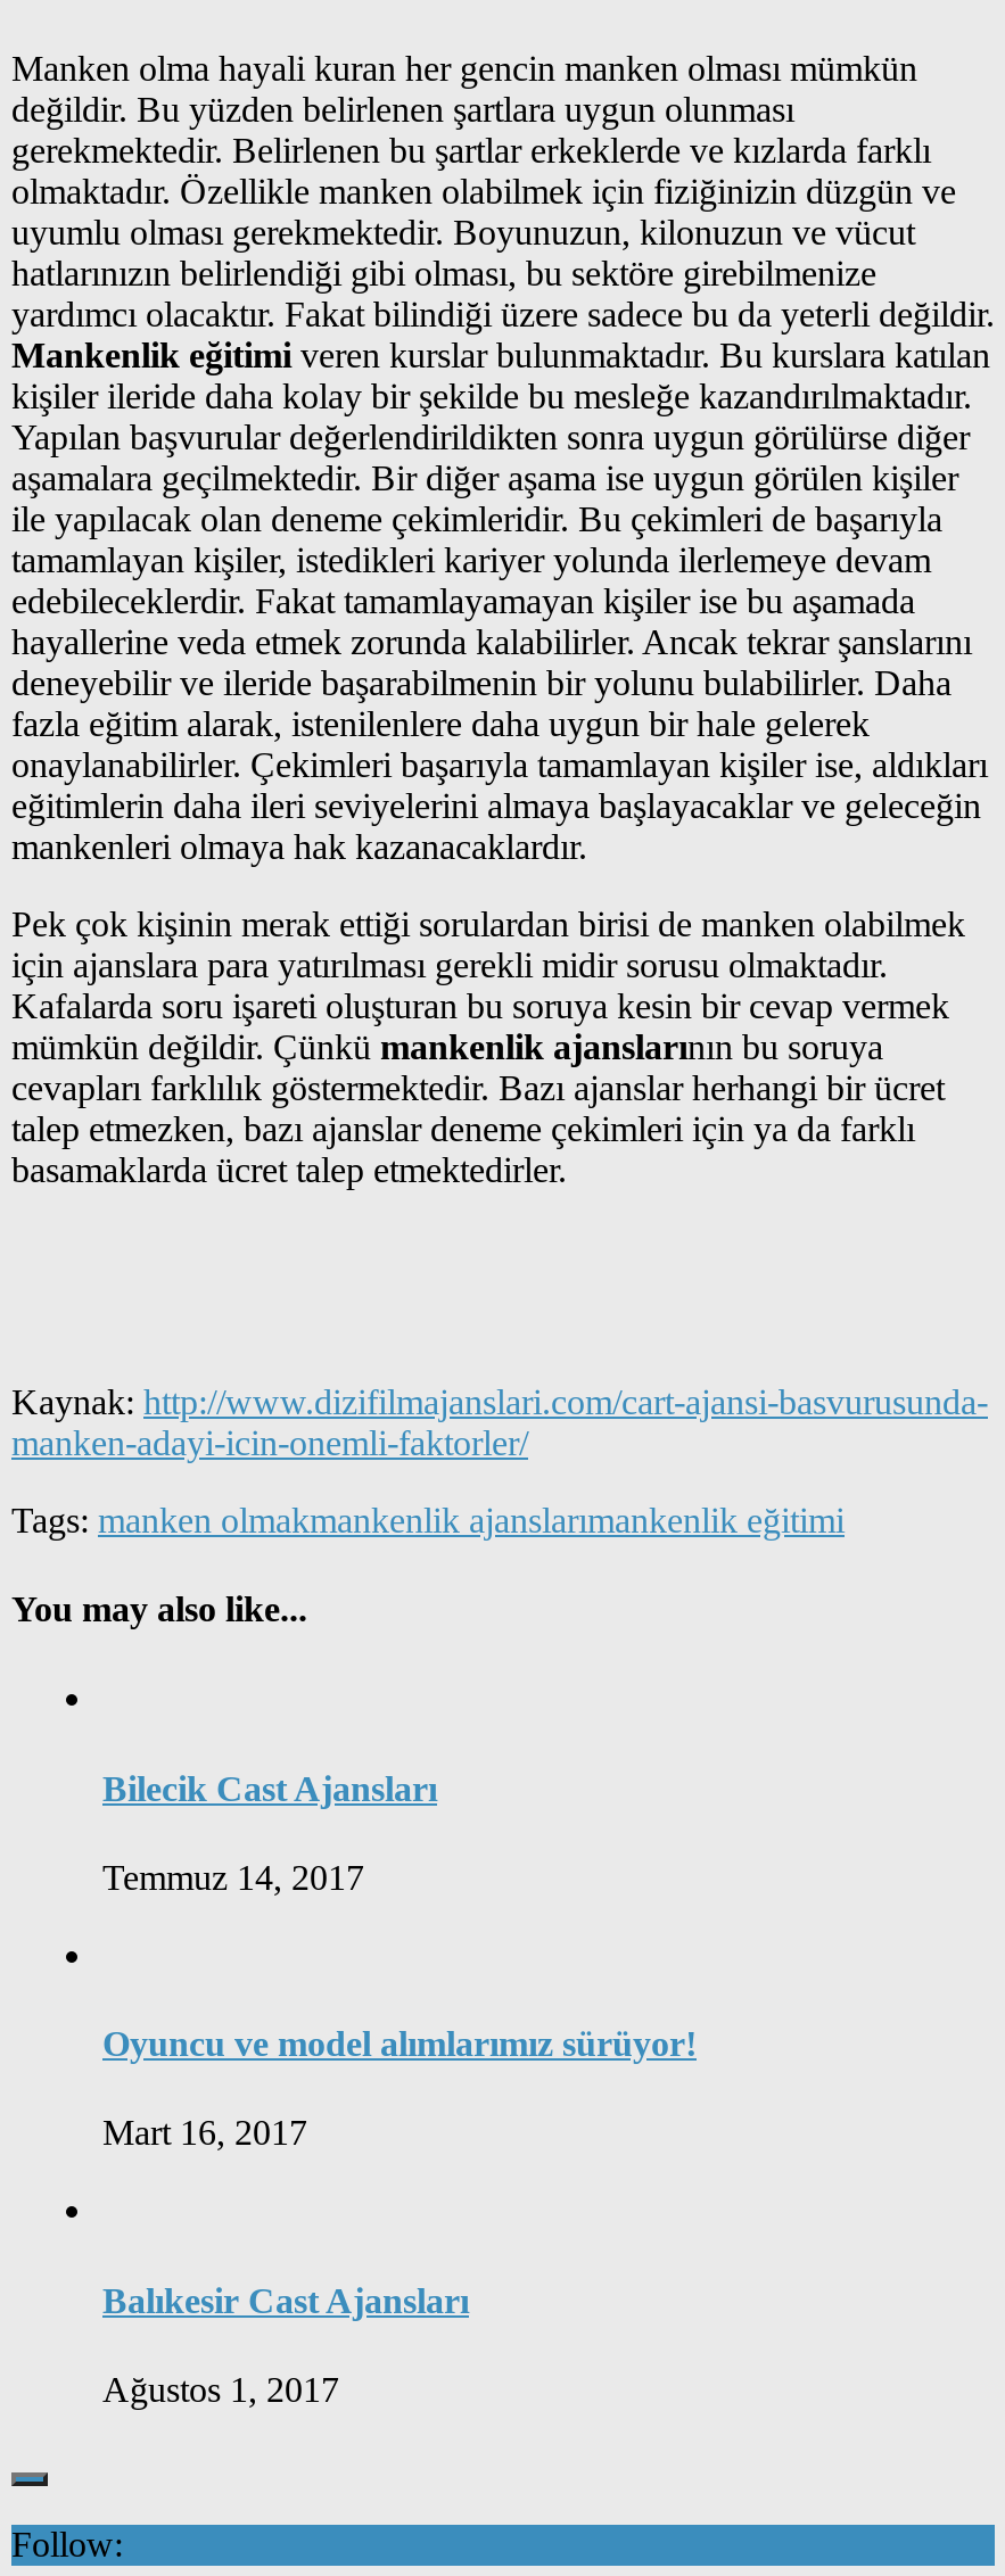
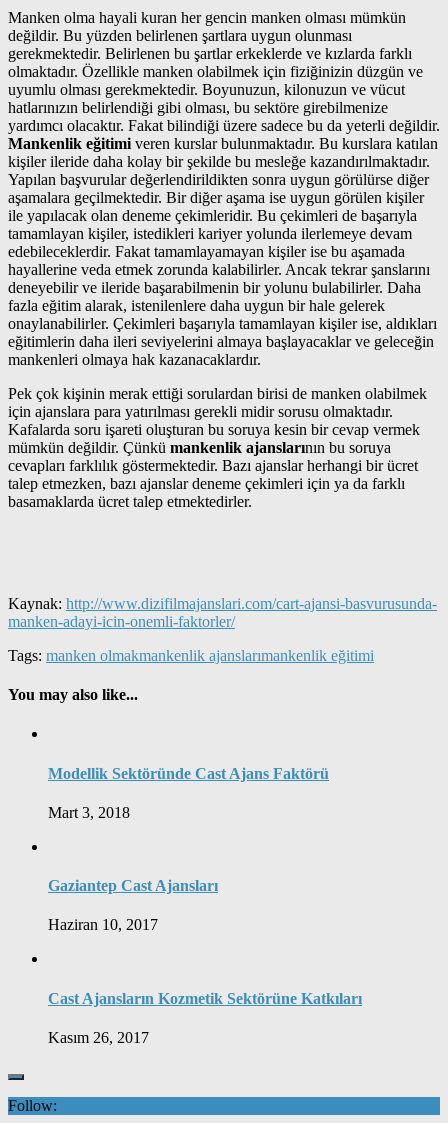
[102,1768,437,1807] Bilecik Cast Ajansları -> [48,765,329,782] Modellik Sektöründe Cast Ajans Faktörü
[102,1858,364,1897] Temmuz 14, 2017 -> [48,804,130,821] Mart 3, 2018
[102,2024,697,2063] Oyuncu ve model alımlarımız sürüyor! -> [48,877,218,894] Gaziantep Cast Ajansları
[102,2114,307,2153] Mart 16, 2017 -> [48,916,158,933] Haziran 10, 2017
[102,2281,469,2319] Balıkesir Cast Ajansları -> [48,990,362,1007] Cast Ajansların Kozmetik Sektörüne Katkıları
[102,2370,339,2409] Ağustos 1, 2017 -> [48,1029,149,1046] Kasım 26, 2017

